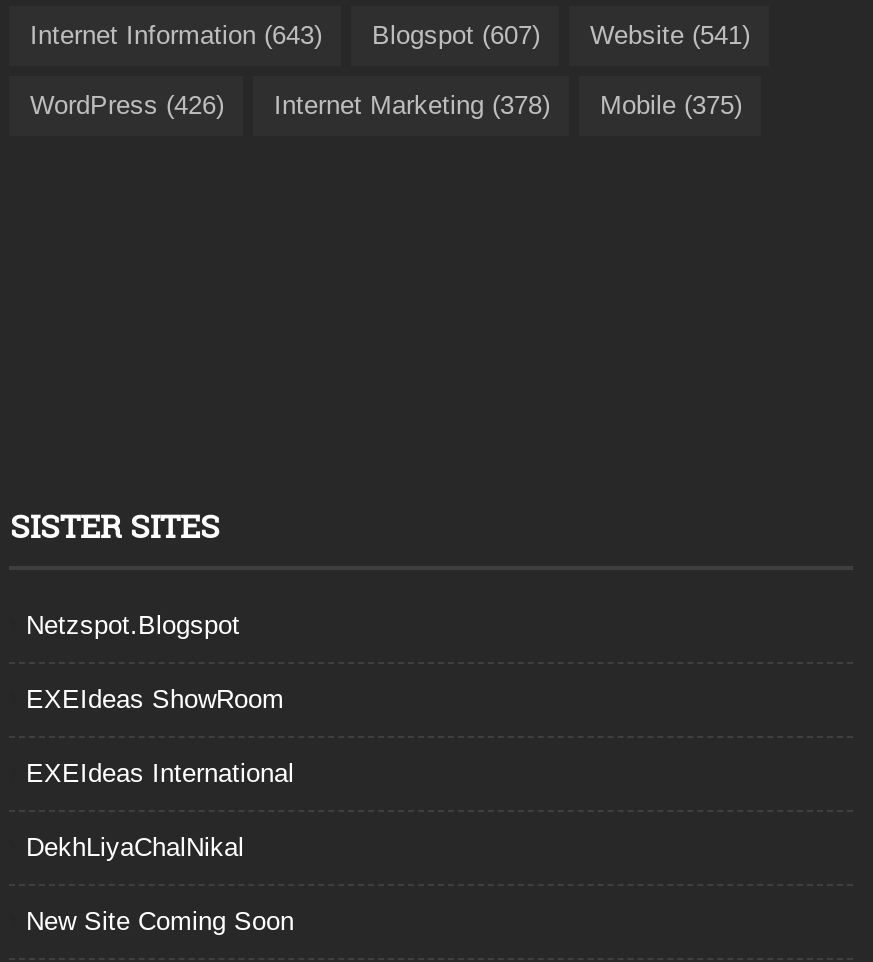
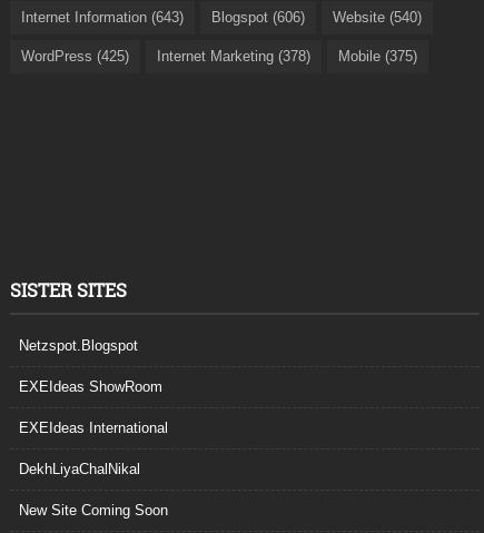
[372,21,540,51] Blogspot (607) -> [212,9,305,26] Blogspot (606)
[590,21,750,51] Website (541) -> [333,9,422,26] Website (540)
[30,91,742,121] WordPress (426) Internet Marketing (378) Mobile (375) -> [22,48,418,65] WordPress (425) Internet Marketing (378) Mobile (375)

